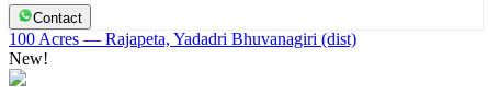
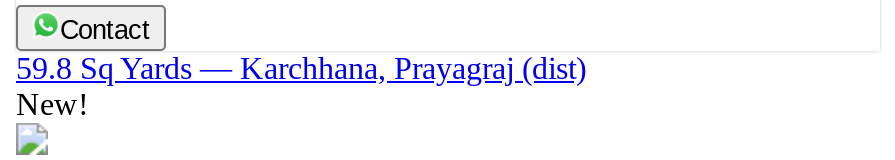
[9,30,356,49] 100 Acres — Rajapeta, Yadadri Bhuvanagiri (dist) -> [16,52,586,86] 59.8 Sq Yards — Karchhana, Prayagraj (dist)

